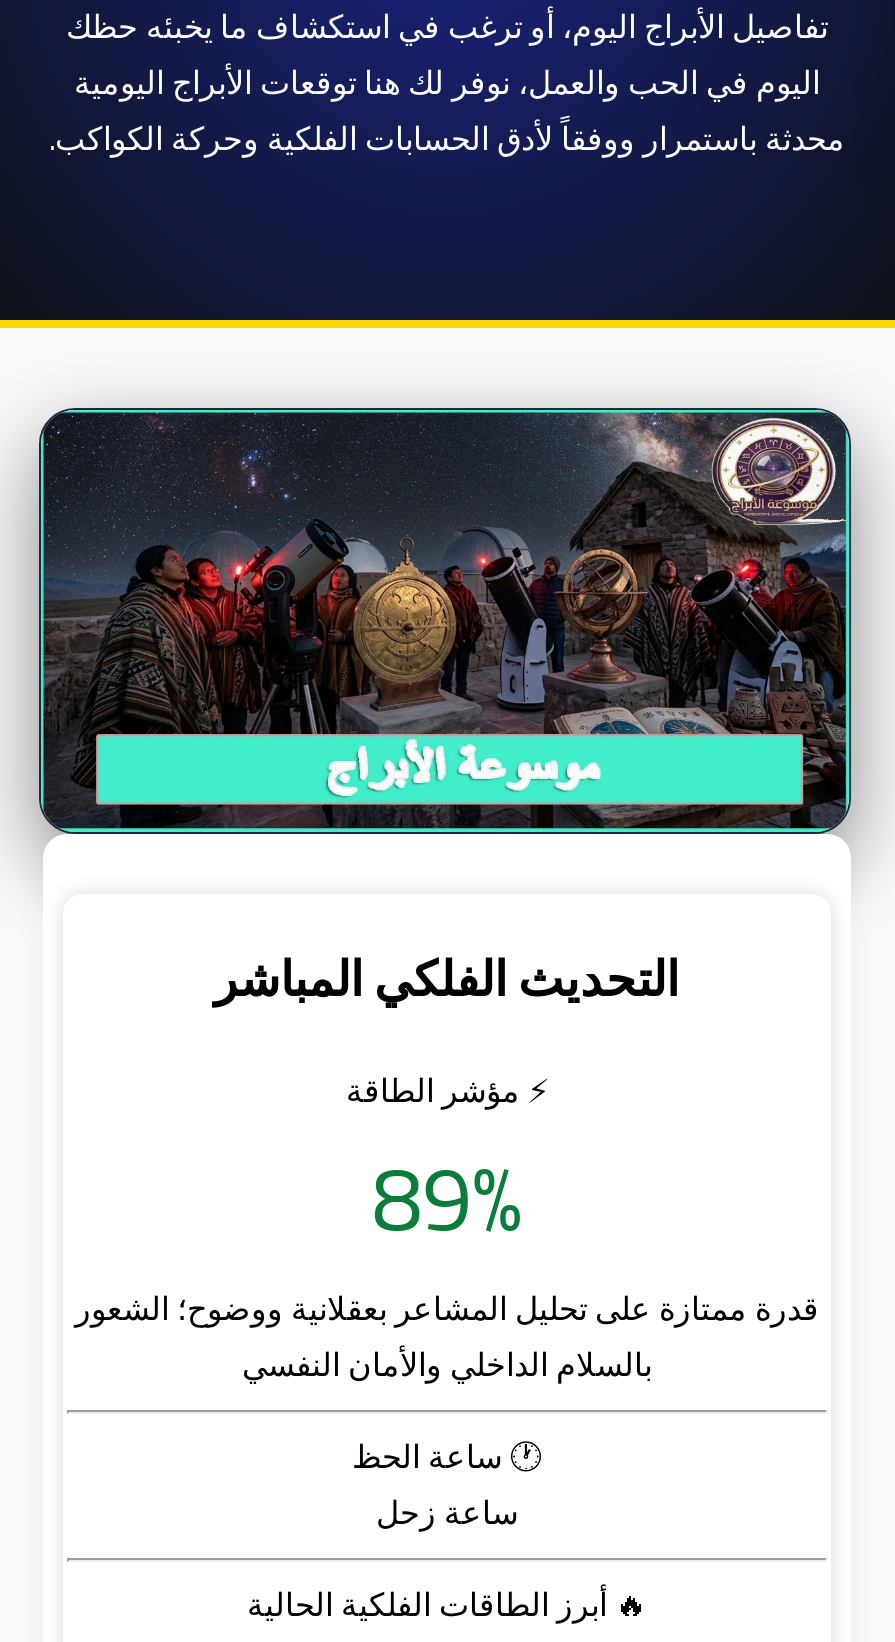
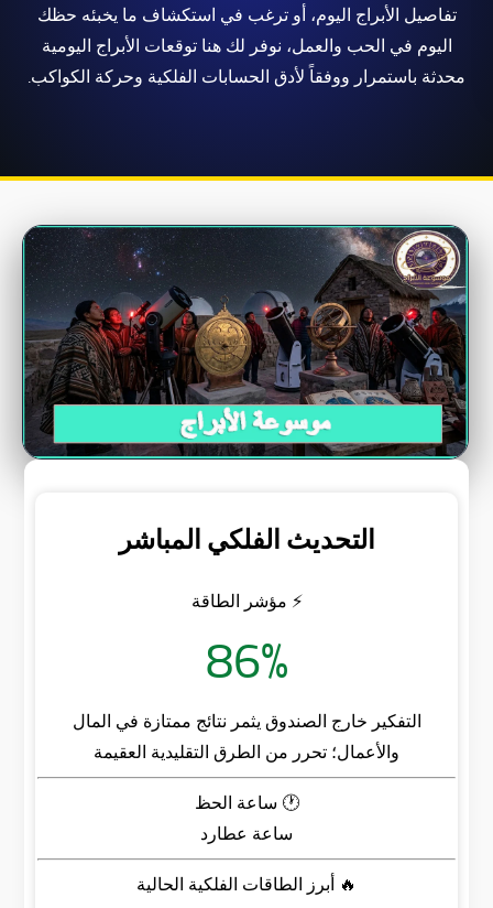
[75,1134,819,1390] 89% | قدرة ممتازة على تحليل المشاعر بعقلانية ووضوح؛ الشعور | بالسلام الداخلي والأمان النفسي -> [72,625,421,766] 86% | التفكير خارج الصندوق يثمر نتائج ممتازة في المال | والأعمال؛ تحرر من الطرق التقليدية العقيمة
[376,1490,518,1538] ساعة زحل -> [200,821,293,848] ساعة عطارد

